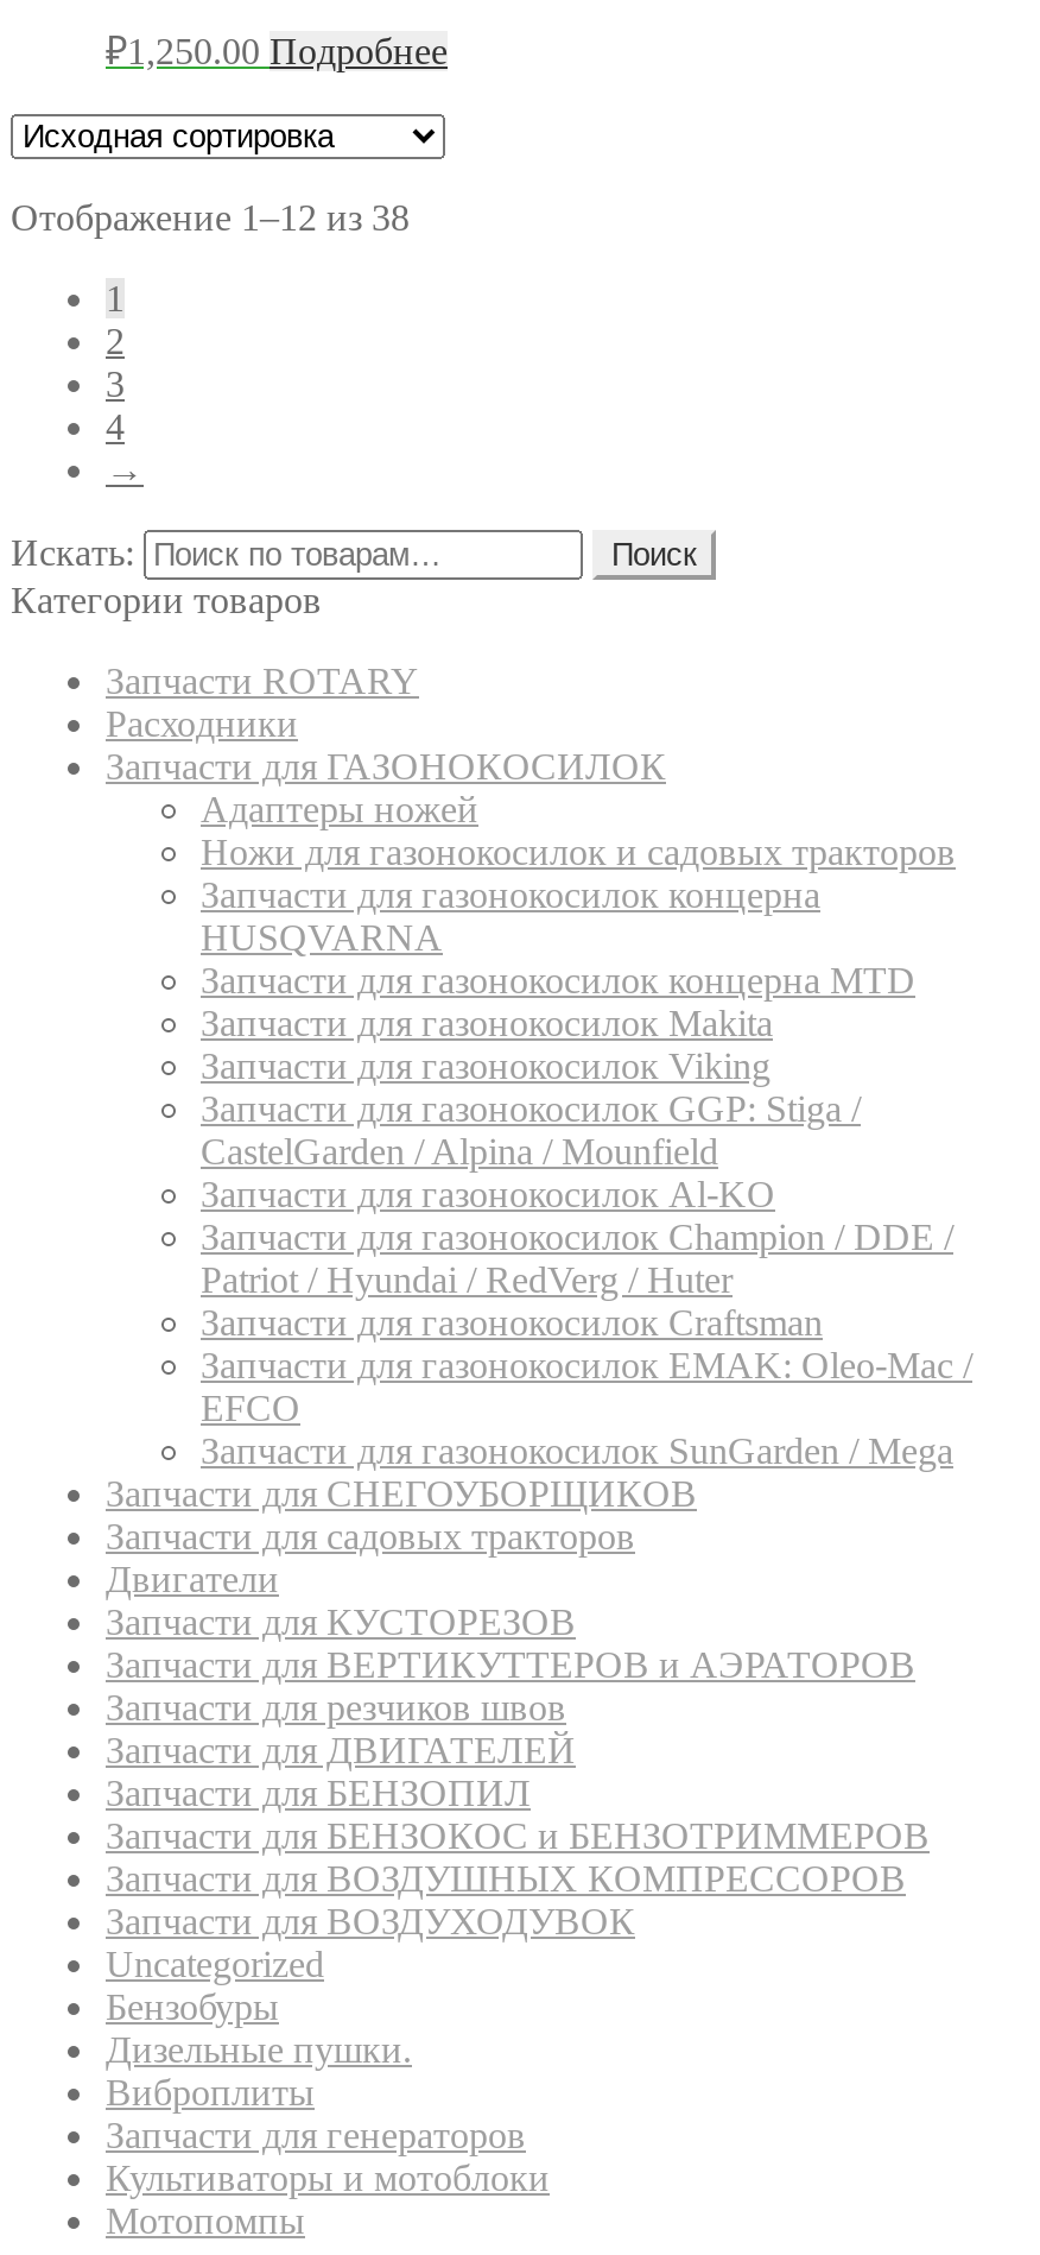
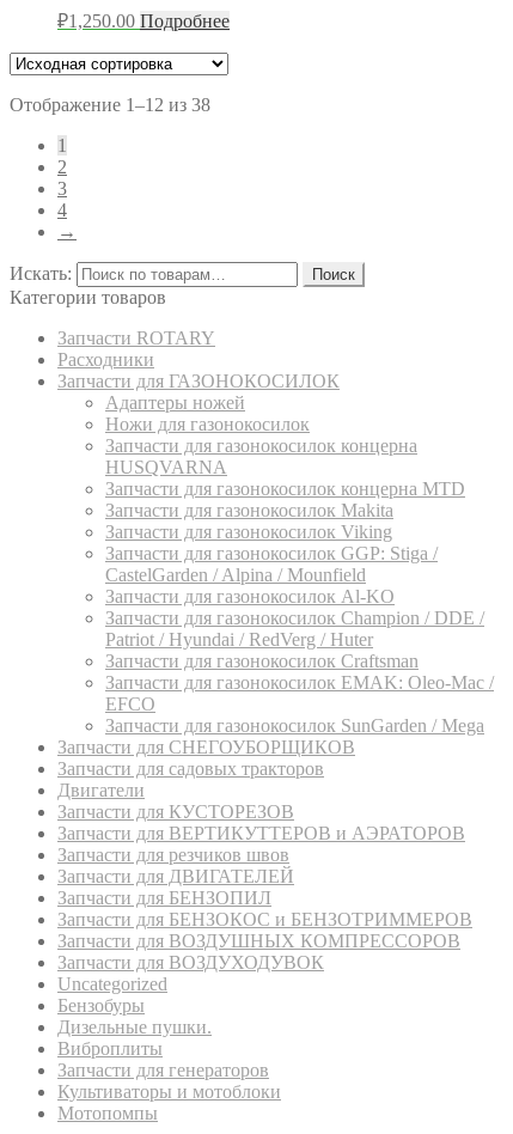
[201,831,956,872] Ножи для газонокосилок и садовых тракторов -> [105,414,310,434] Ножи для газонокосилок

